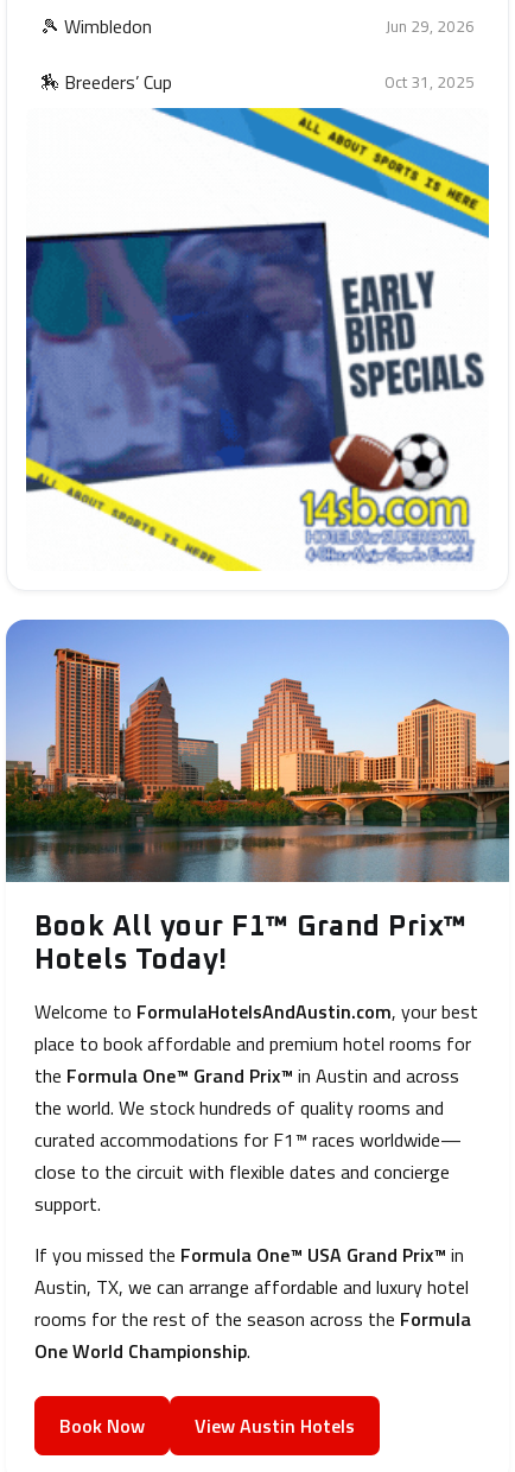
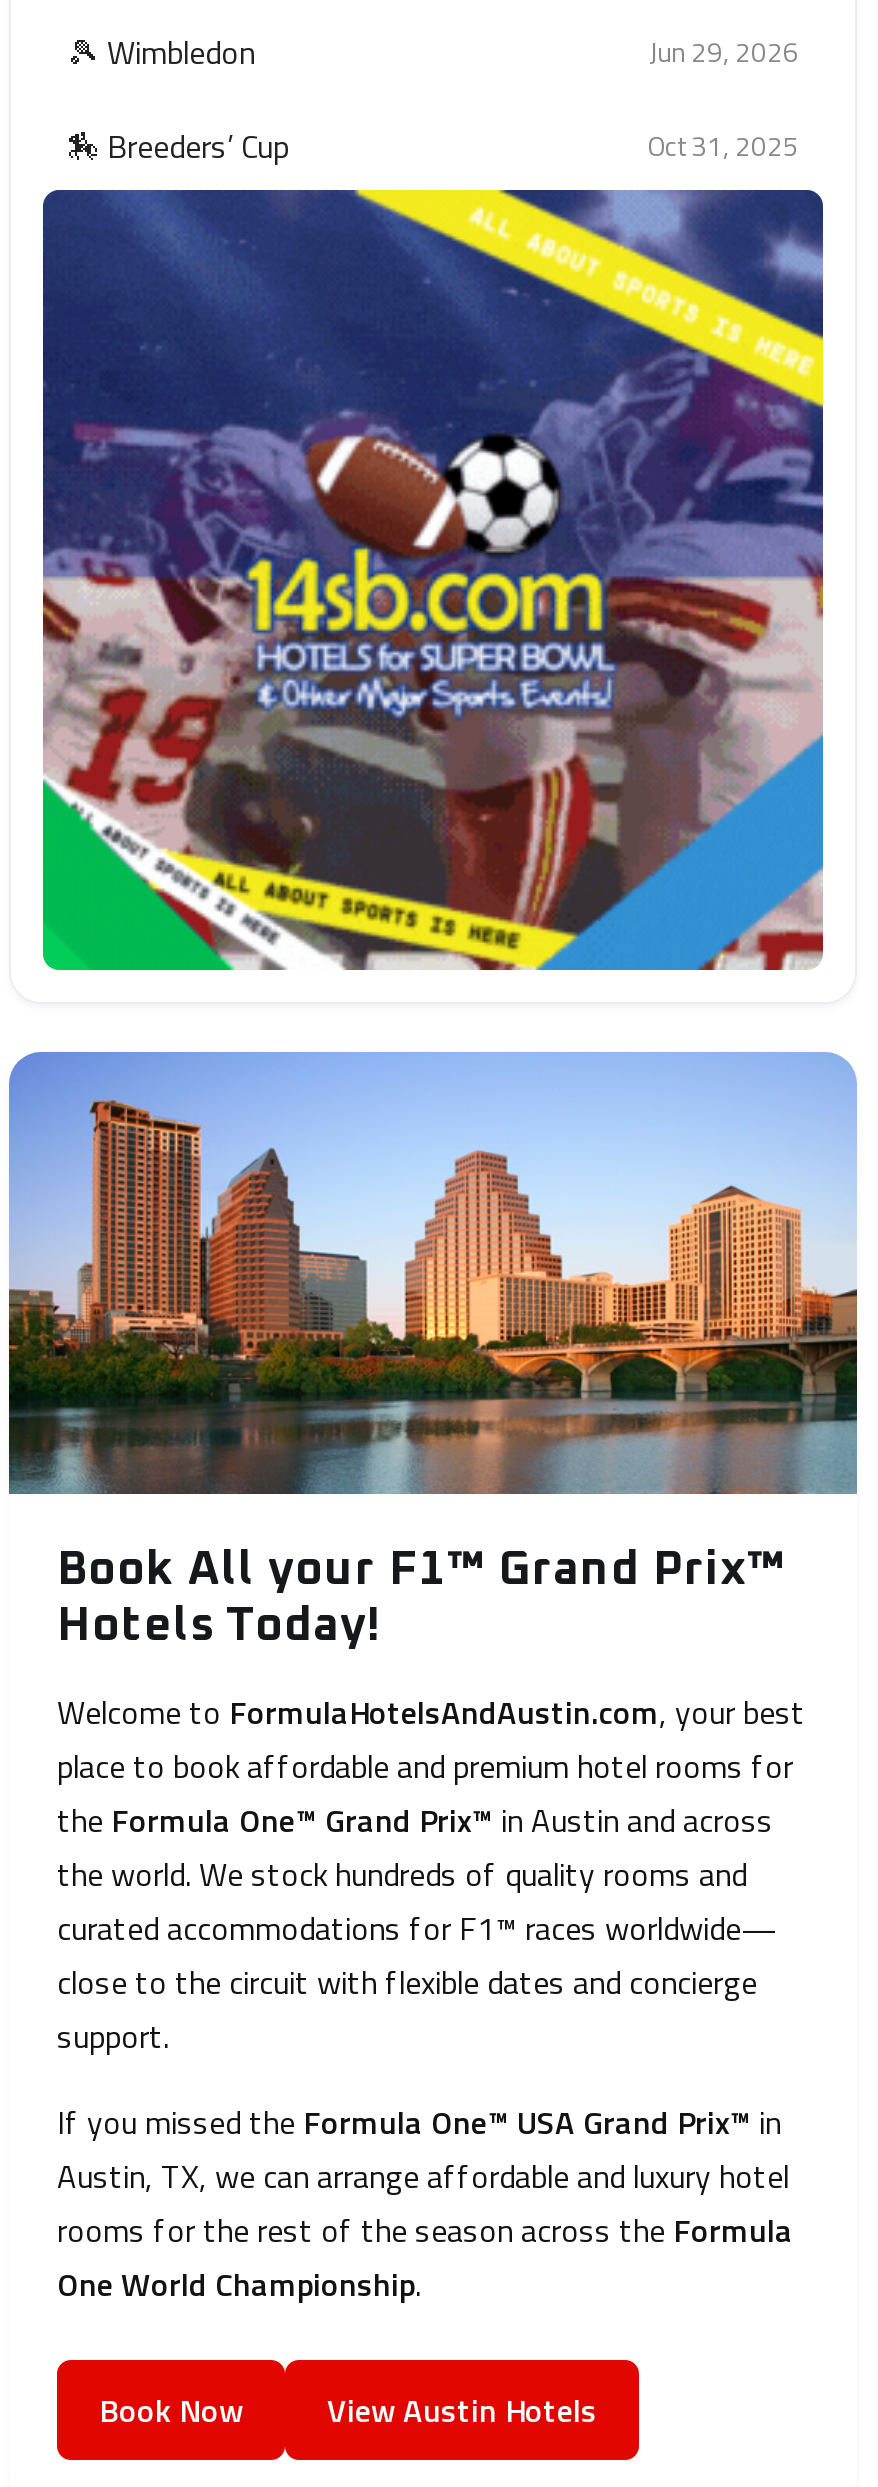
[25,107,490,572] [image] -> [41,188,825,972] [image]

